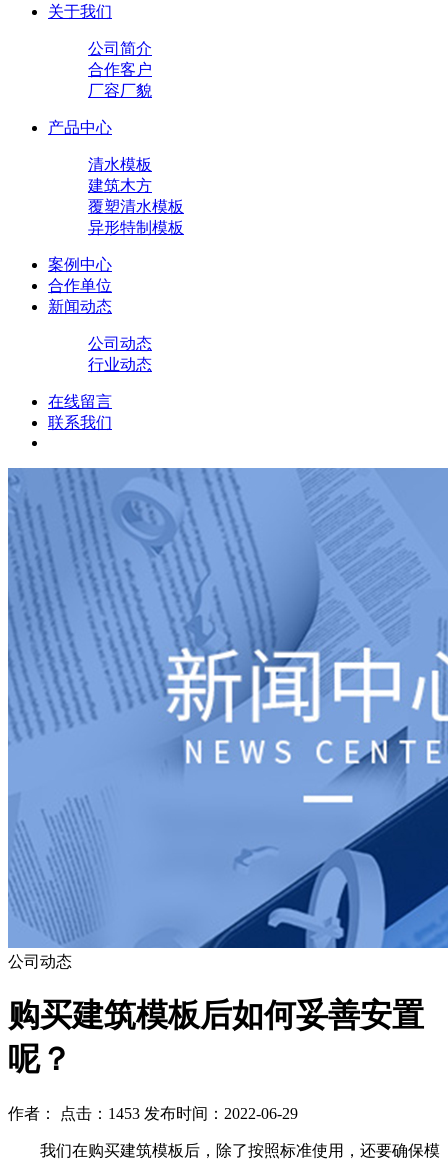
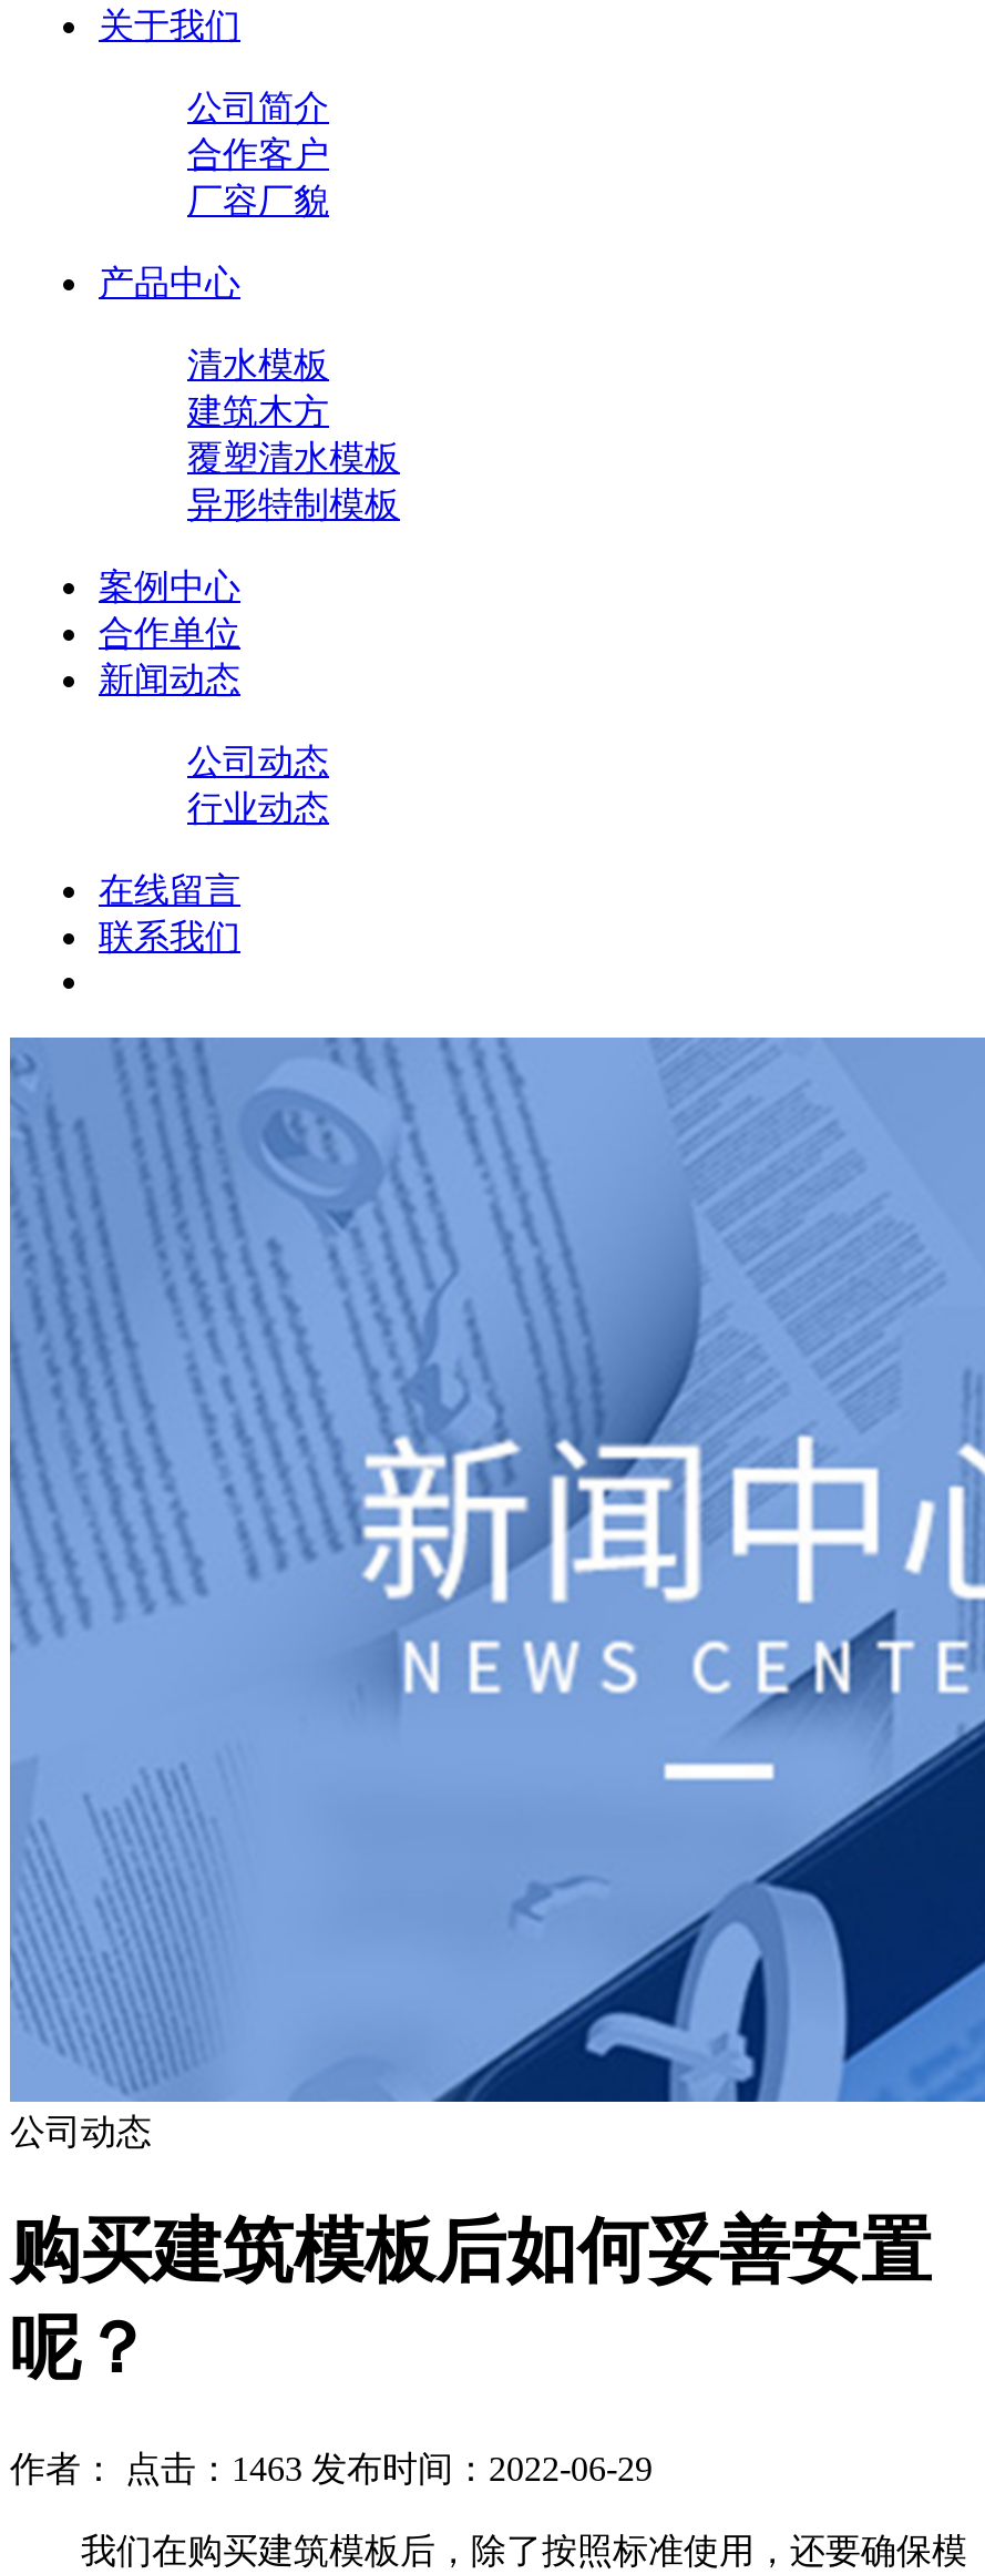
[8,1105,298,1122] 作者： 点击：1453 发布时间：2022-06-29 -> [10,2450,653,2487] 作者： 点击：1463 发布时间：2022-06-29

